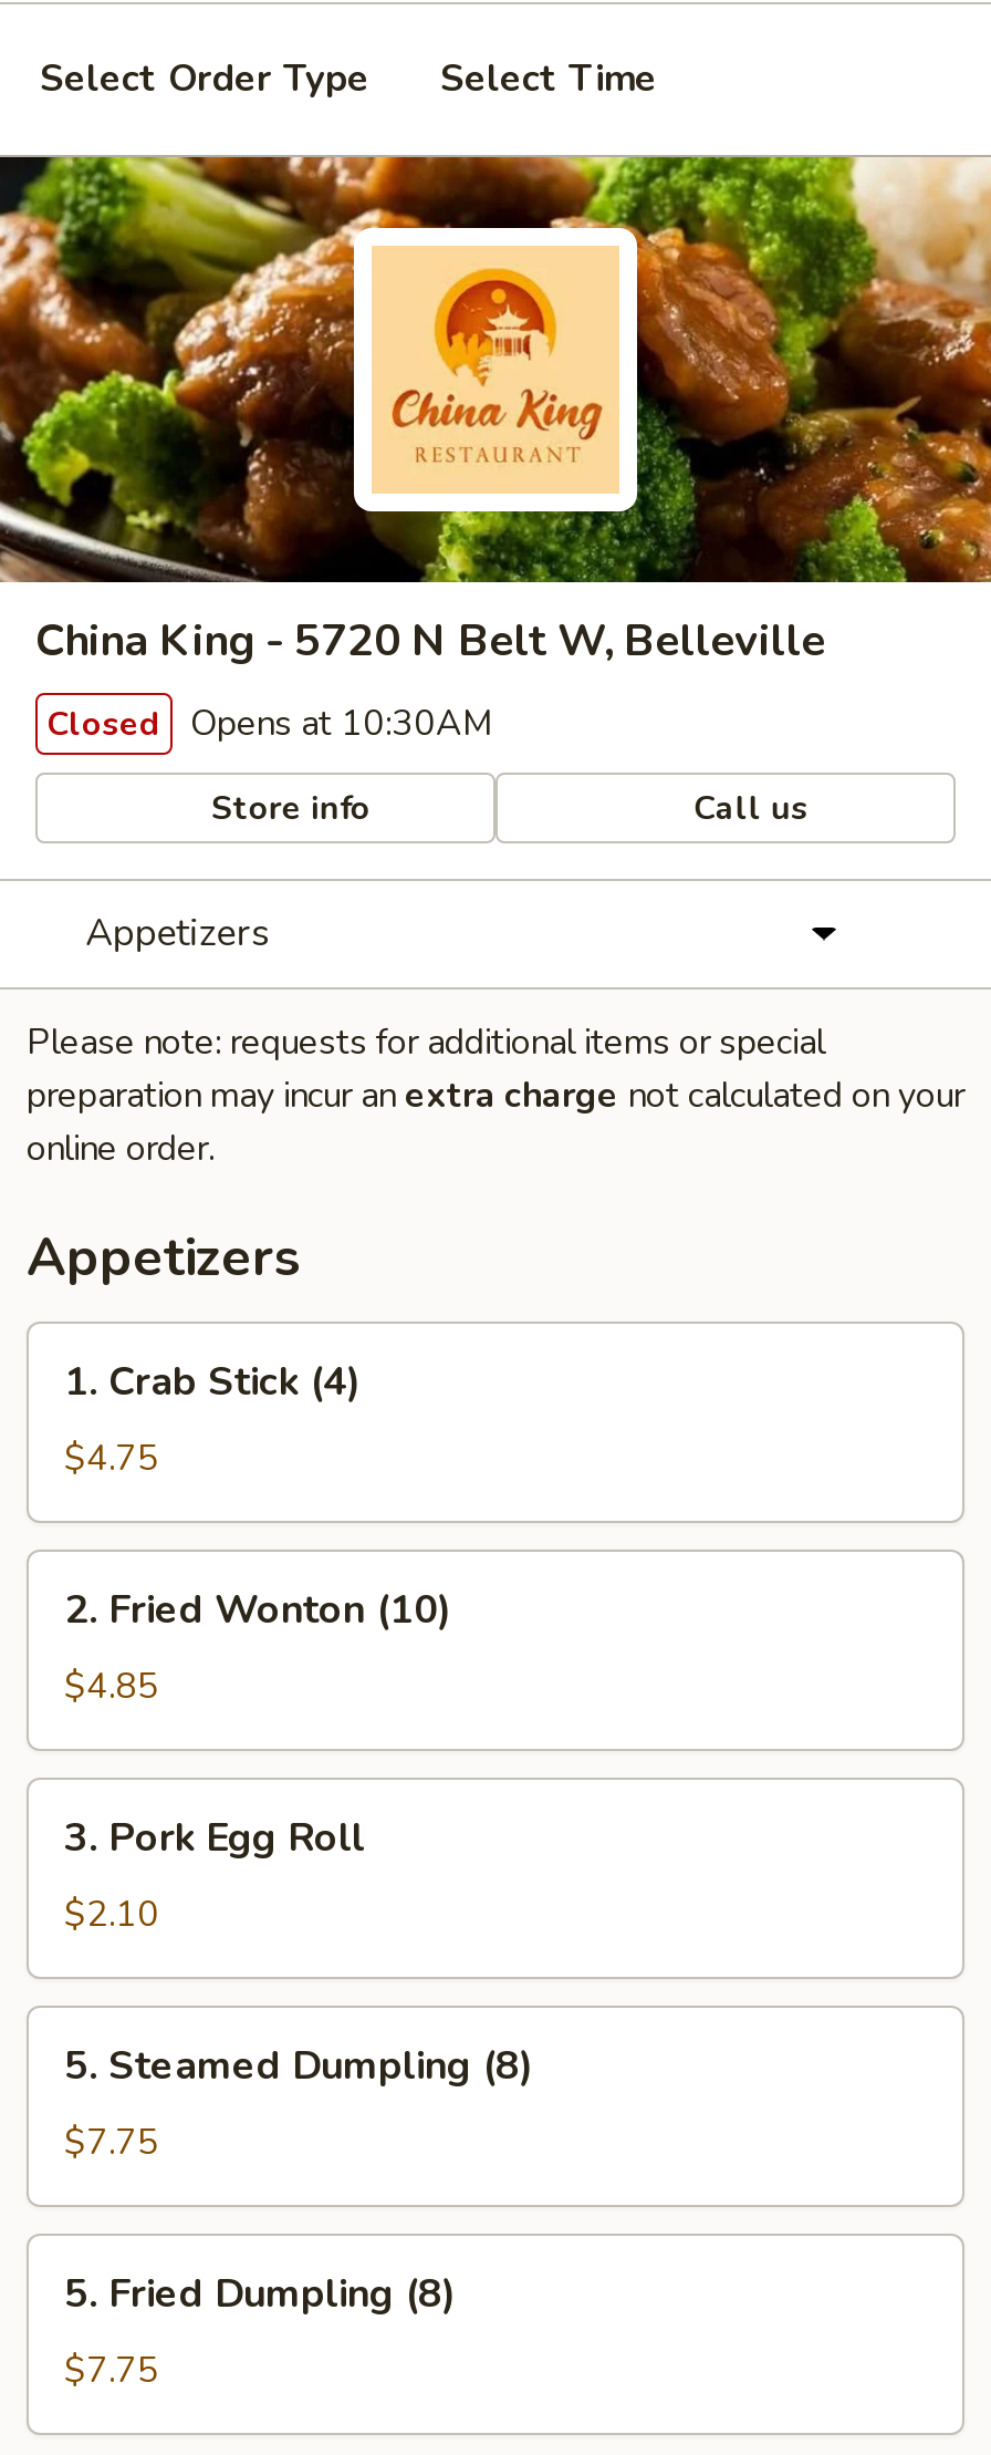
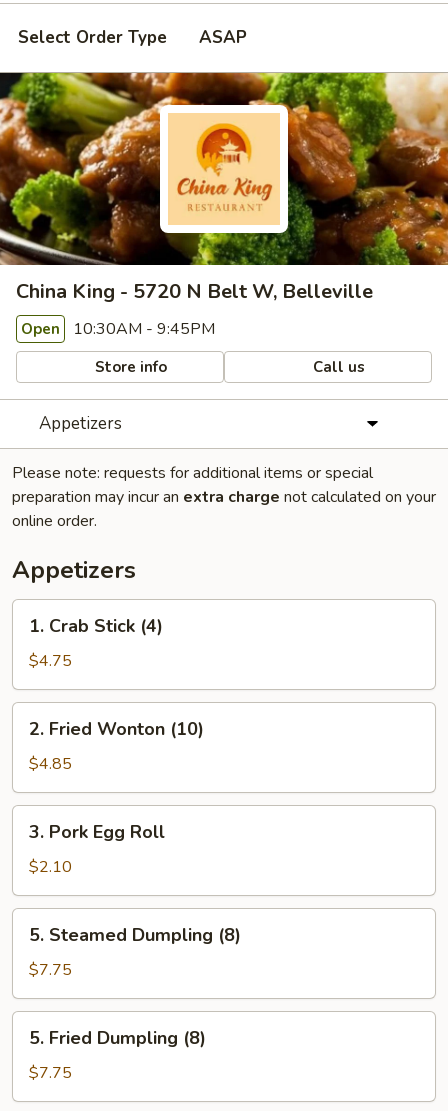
[440,53,657,104] Select Time -> [199,26,247,49] ASAP
[46,700,493,748] Closed Opens at 10:30AM -> [21,318,215,340] Open 10:30AM - 9:45PM

